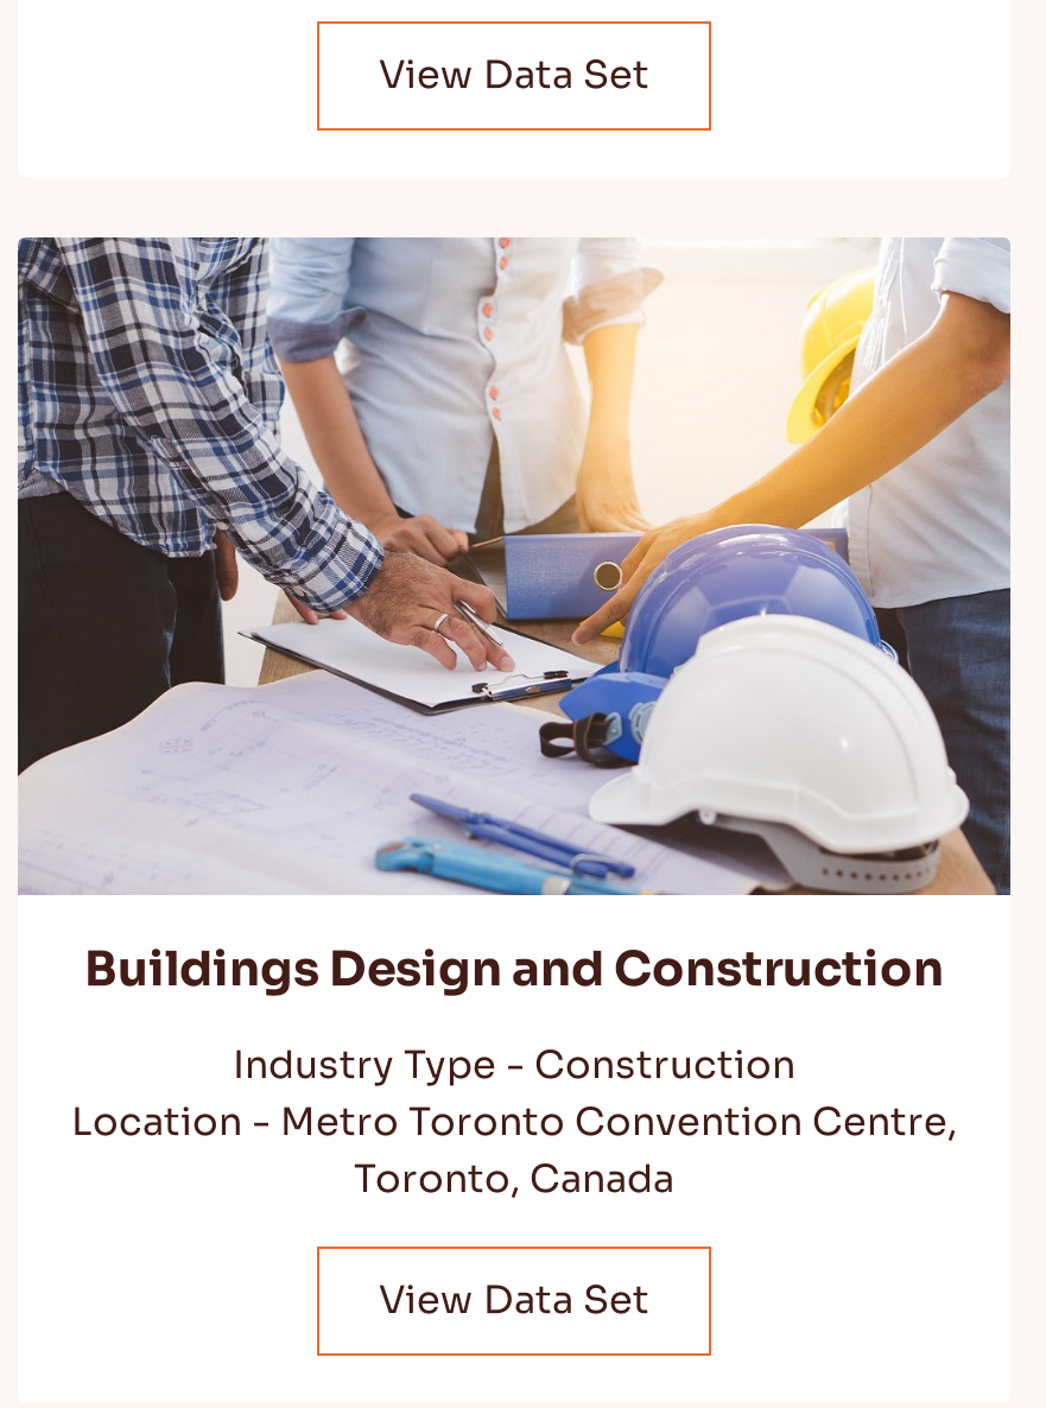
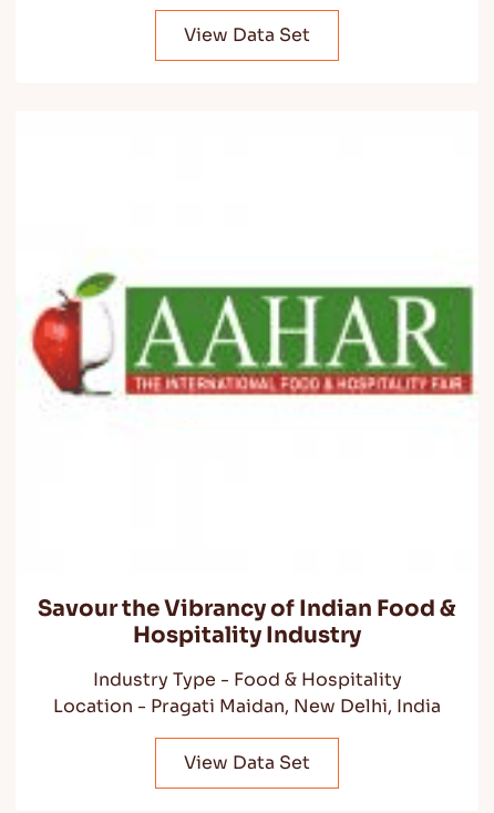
[15,235,1013,900] [image] -> [16,266,478,419] [image]
[84,940,944,1000] Buildings Design and Construction -> [38,594,456,649] Savour the Vibrancy of Indian Food & | Hospitality Industry
[71,1040,957,1204] Industry Type - Construction | Location - Metro Toronto Convention Centre, | Toronto, Canada -> [53,667,441,717] Industry Type - Food & Hospitality | Location - Pragati Maidan, New Delhi, India

